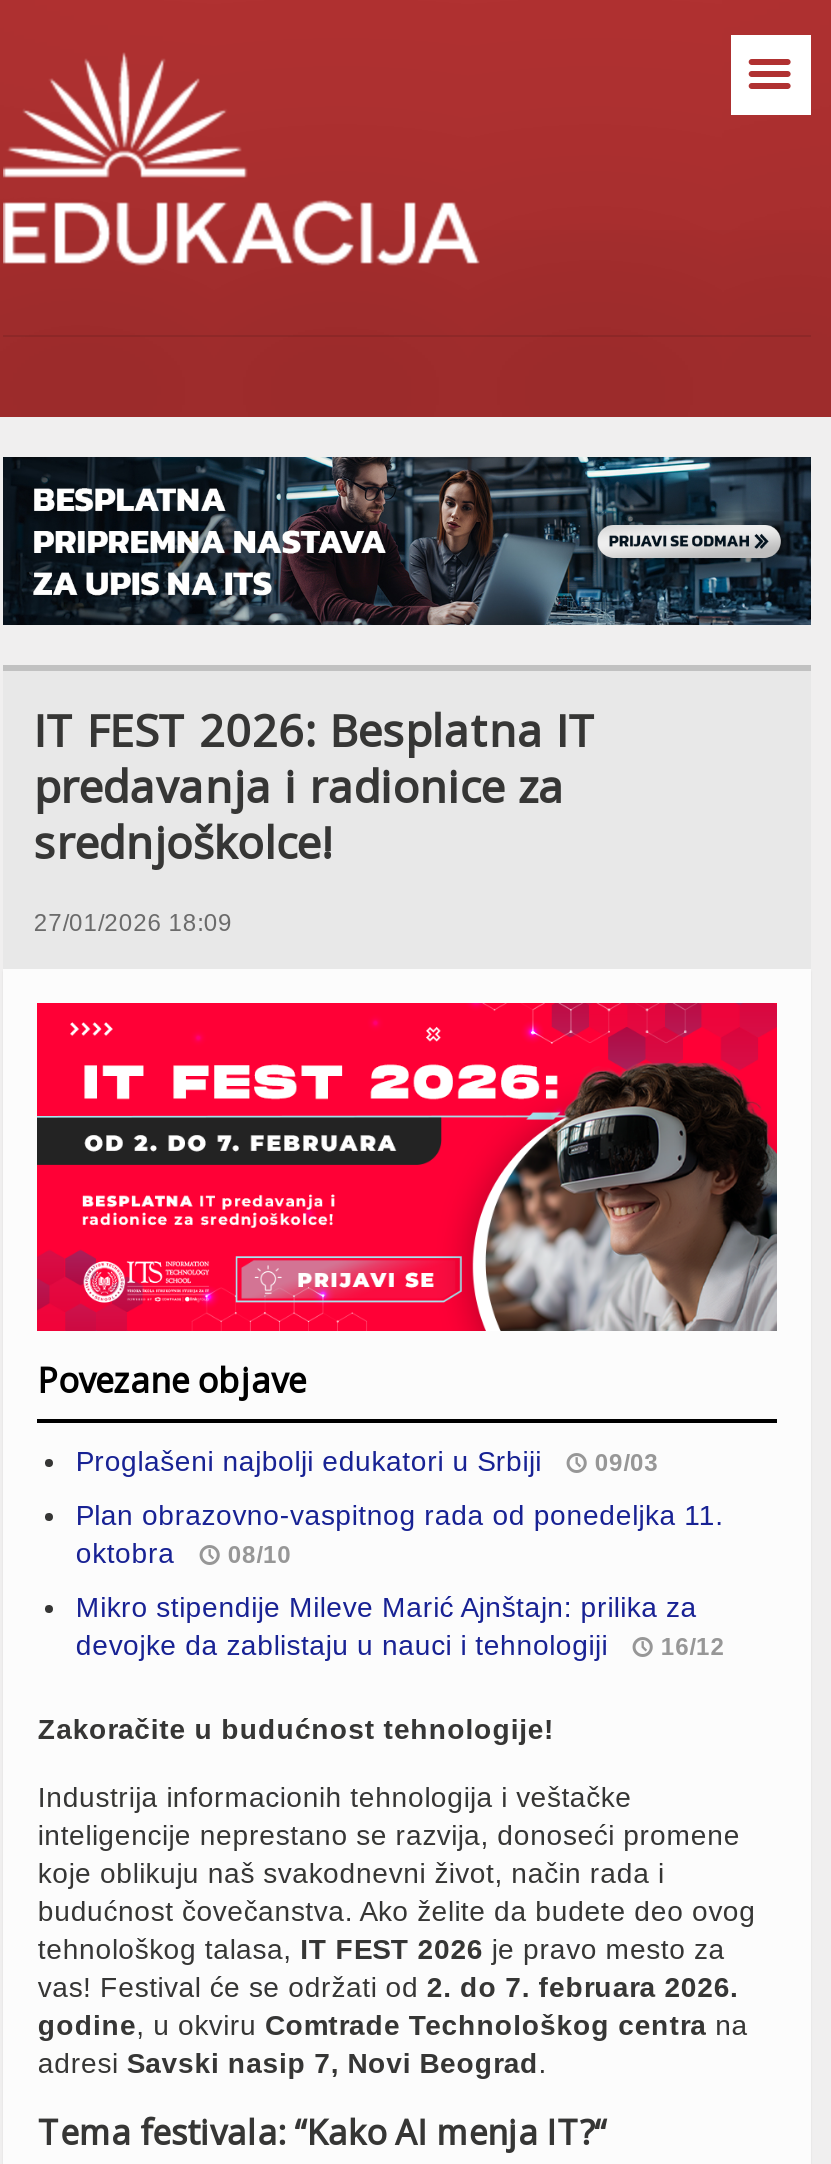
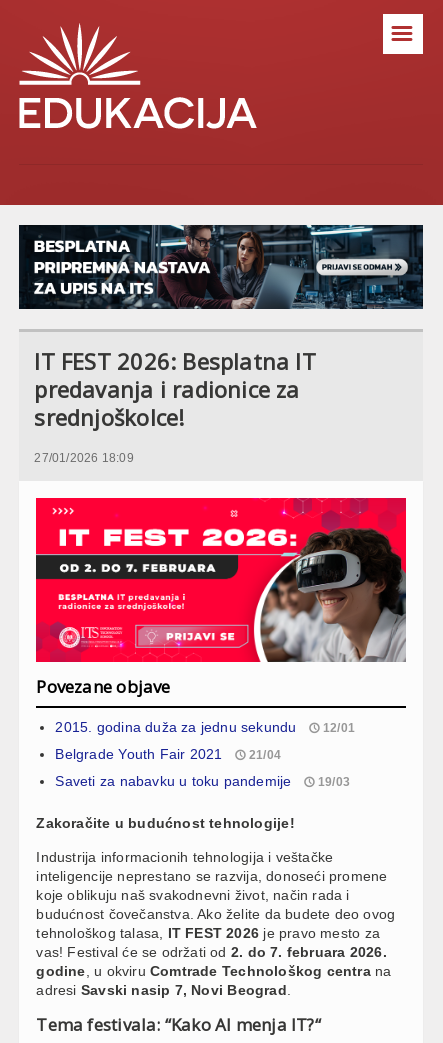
[76,1445,659,1477] Proglašeni najbolji edukatori u Srbiji | 09/03 -> [55,719,355,735] 2015. godina duža za jednu sekundu | 12/01
[76,1499,724,1569] Plan obrazovno-vaspitnog rada od ponedeljka 11. | oktobra | 08/10 -> [55,746,281,762] Belgrade Youth Fair 2021 | 21/04
[76,1591,725,1661] Mikro stipendije Mileve Marić Ajnštajn: prilika za | devojke da zablistaju u nauci i tehnologiji | 16/12 -> [55,773,350,789] Saveti za nabavku u toku pandemije | 19/03

